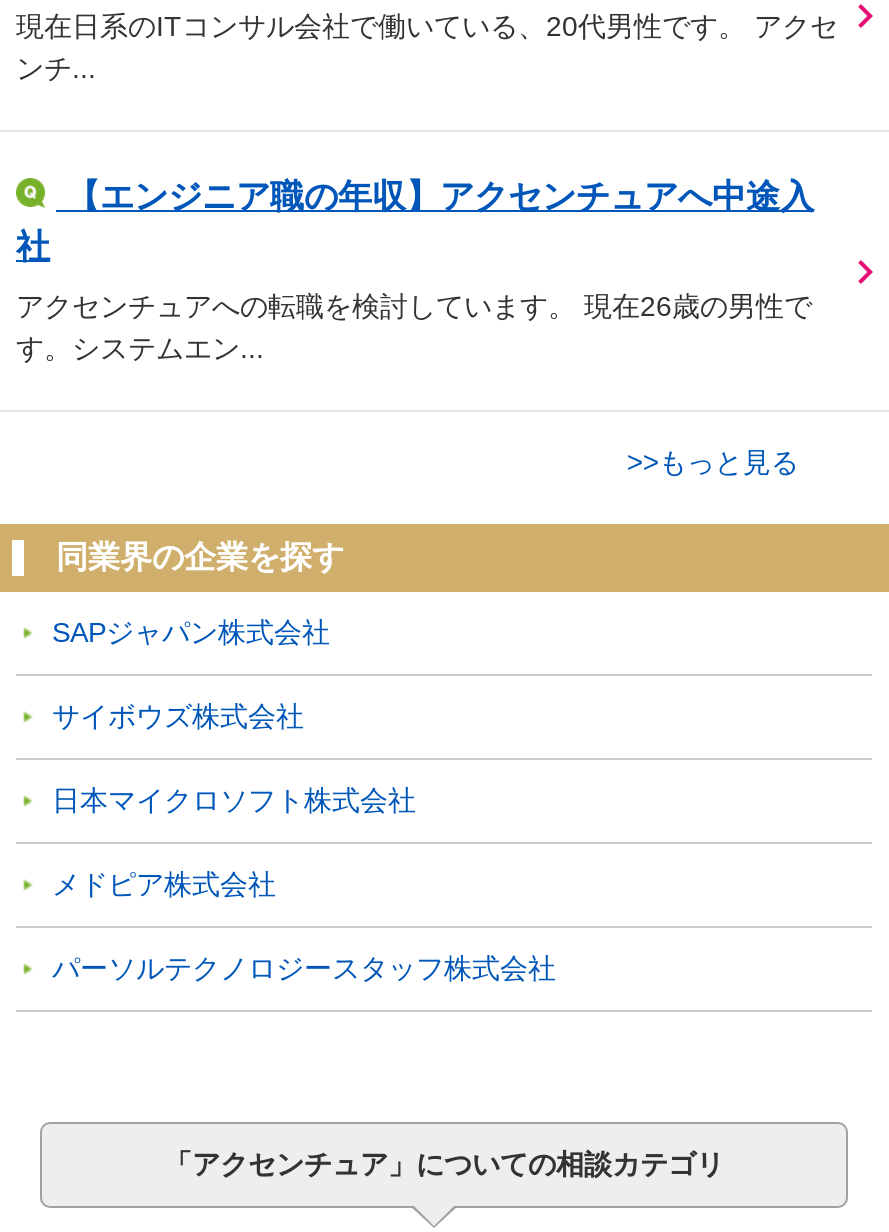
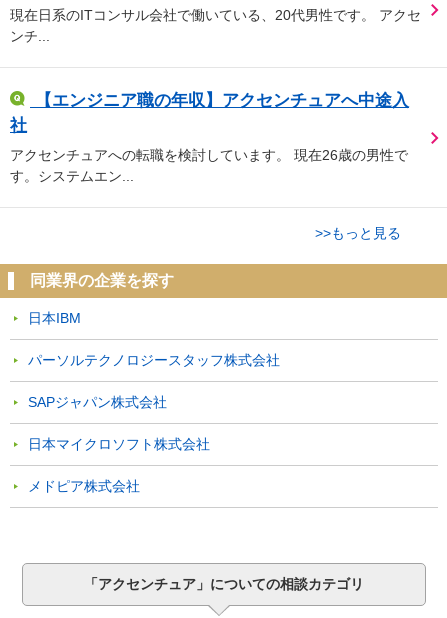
none -> [28,310,81,326] 日本IBM
moved [52,615,330,647] -> [28,394,167,410]: SAPジャパン株式会社
[52,699,304,731] サイボウズ株式会社 -> none
moved [52,783,416,899] -> [28,436,210,494]: 日本マイクロソフト株式会社 | メドピア株式会社
moved [52,951,556,983] -> [28,352,280,368]: パーソルテクノロジースタッフ株式会社

